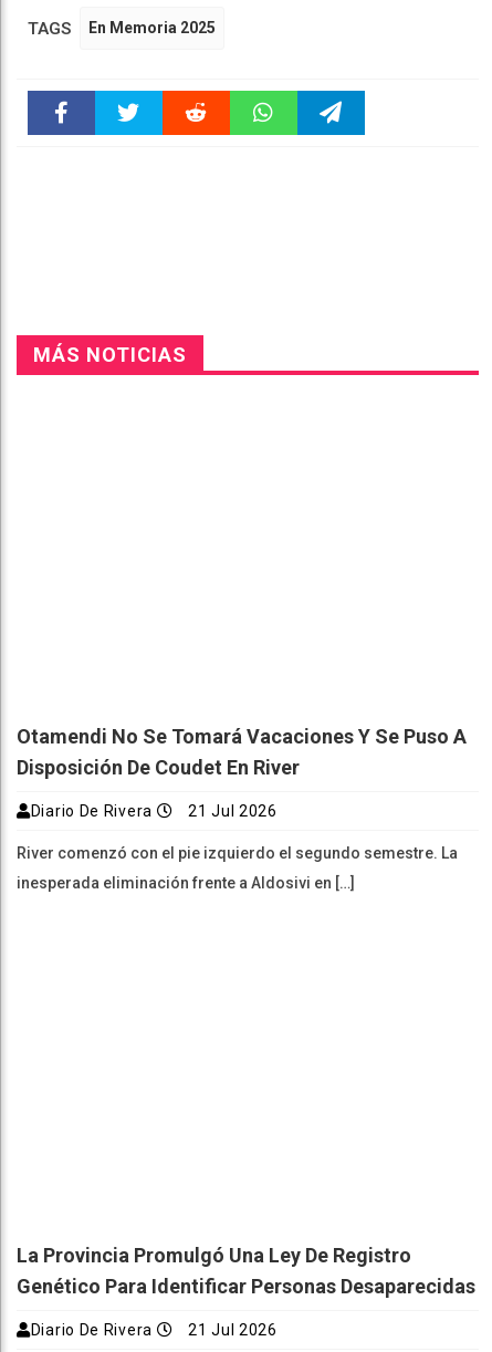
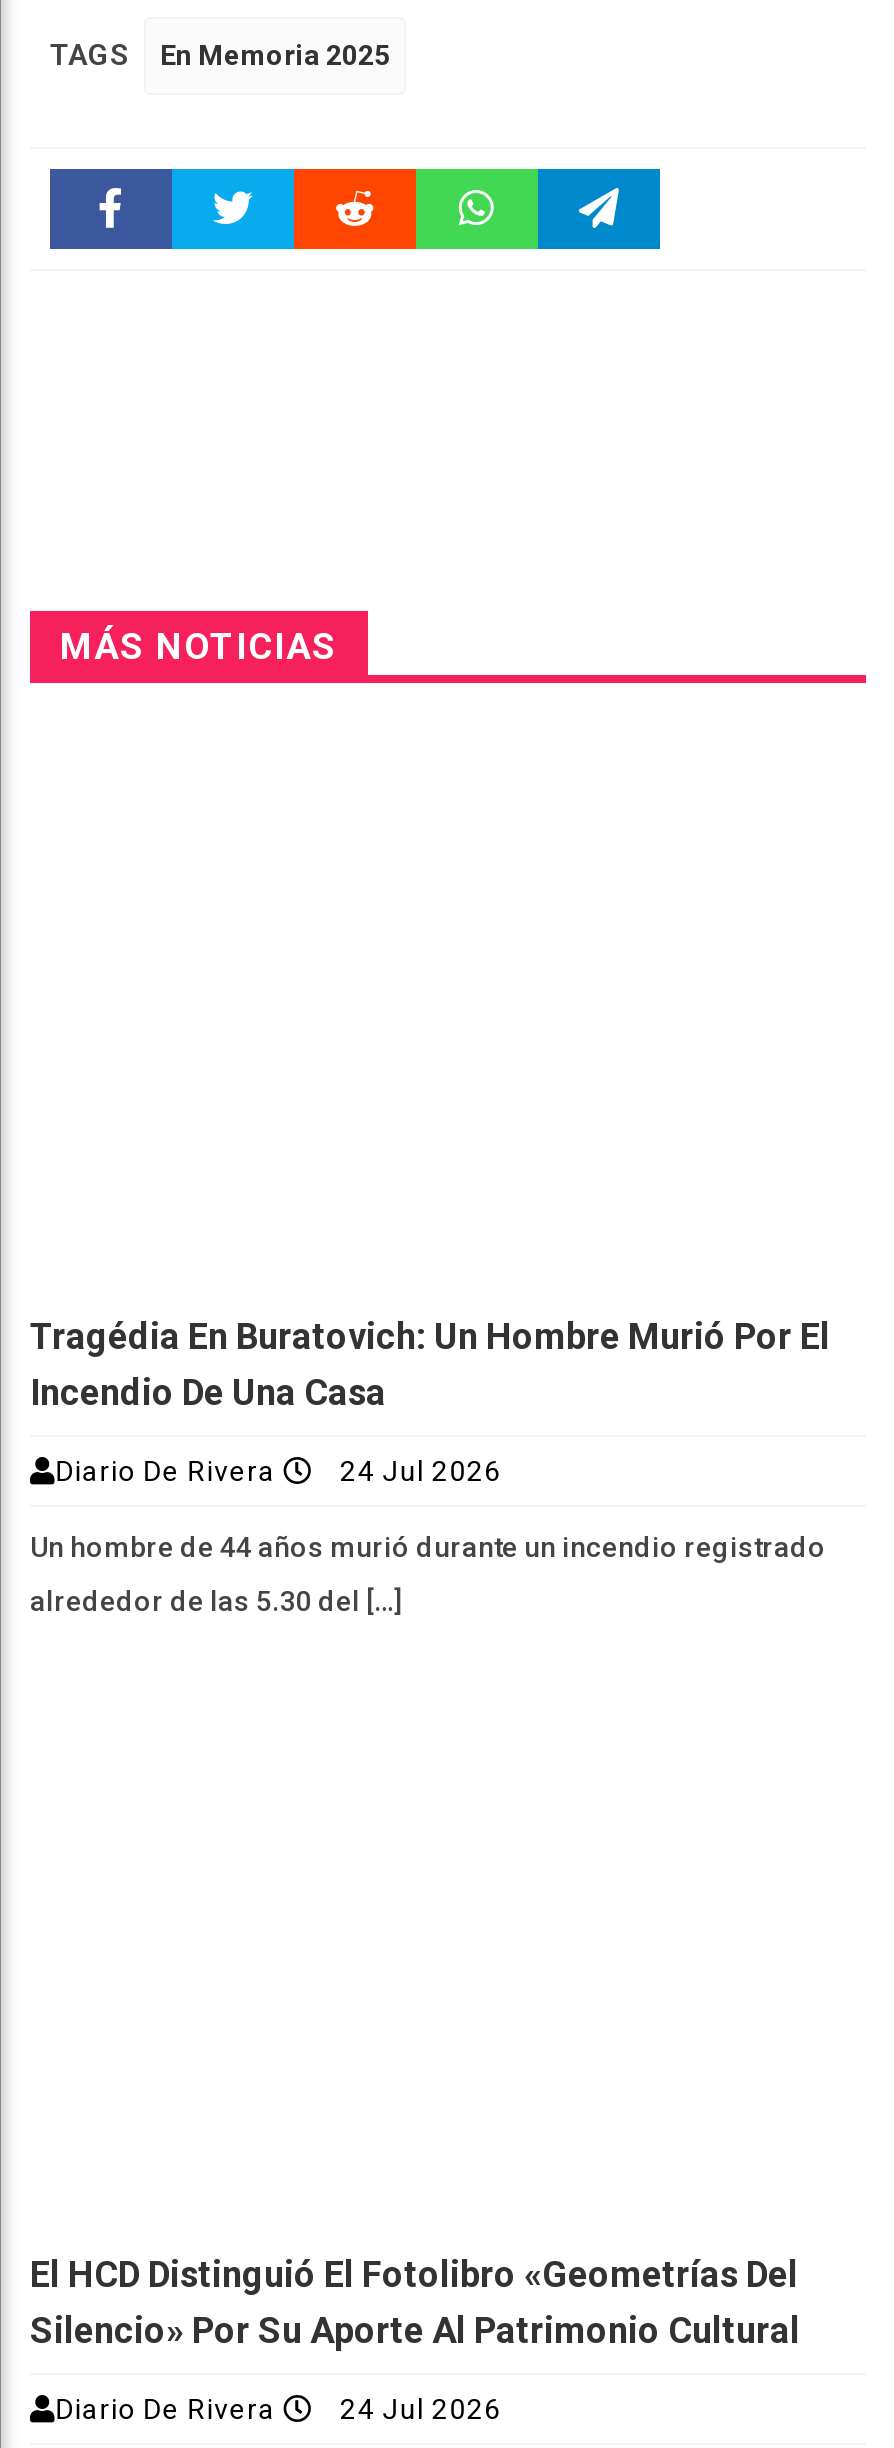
[17,725,467,779] Otamendi No Se Tomará Vacaciones Y Se Puso A | Disposición De Coudet En River -> [30,1316,830,1414] Tragédia En Buratovich: Un Hombre Murió Por El | Incendio De Una Casa
[31,802,277,820] Diario De Rivera 21 Jul 2026 -> [55,1456,501,1488] Diario De Rivera 24 Jul 2026
[17,845,458,862] River comenzó con el pie izquierdo el segundo semestre. La -> [30,1532,826,1564] Un hombre de 44 años murió durante un incendio registrado
[17,874,355,892] inesperada eliminación frente a Aldosivi en […] -> [30,1586,402,1618] alrededor de las 5.30 del […]
[17,1244,475,1298] La Provincia Promulgó Una Ley De Registro | Genético Para Identificar Personas Desaparecidas -> [30,2253,800,2351] El HCD Distinguió El Fotolibro «Geometrías Del | Silencio» Por Su Aporte Al Patrimonio Cultural
[31,1321,277,1339] Diario De Rivera 21 Jul 2026 -> [55,2393,501,2425] Diario De Rivera 24 Jul 2026

